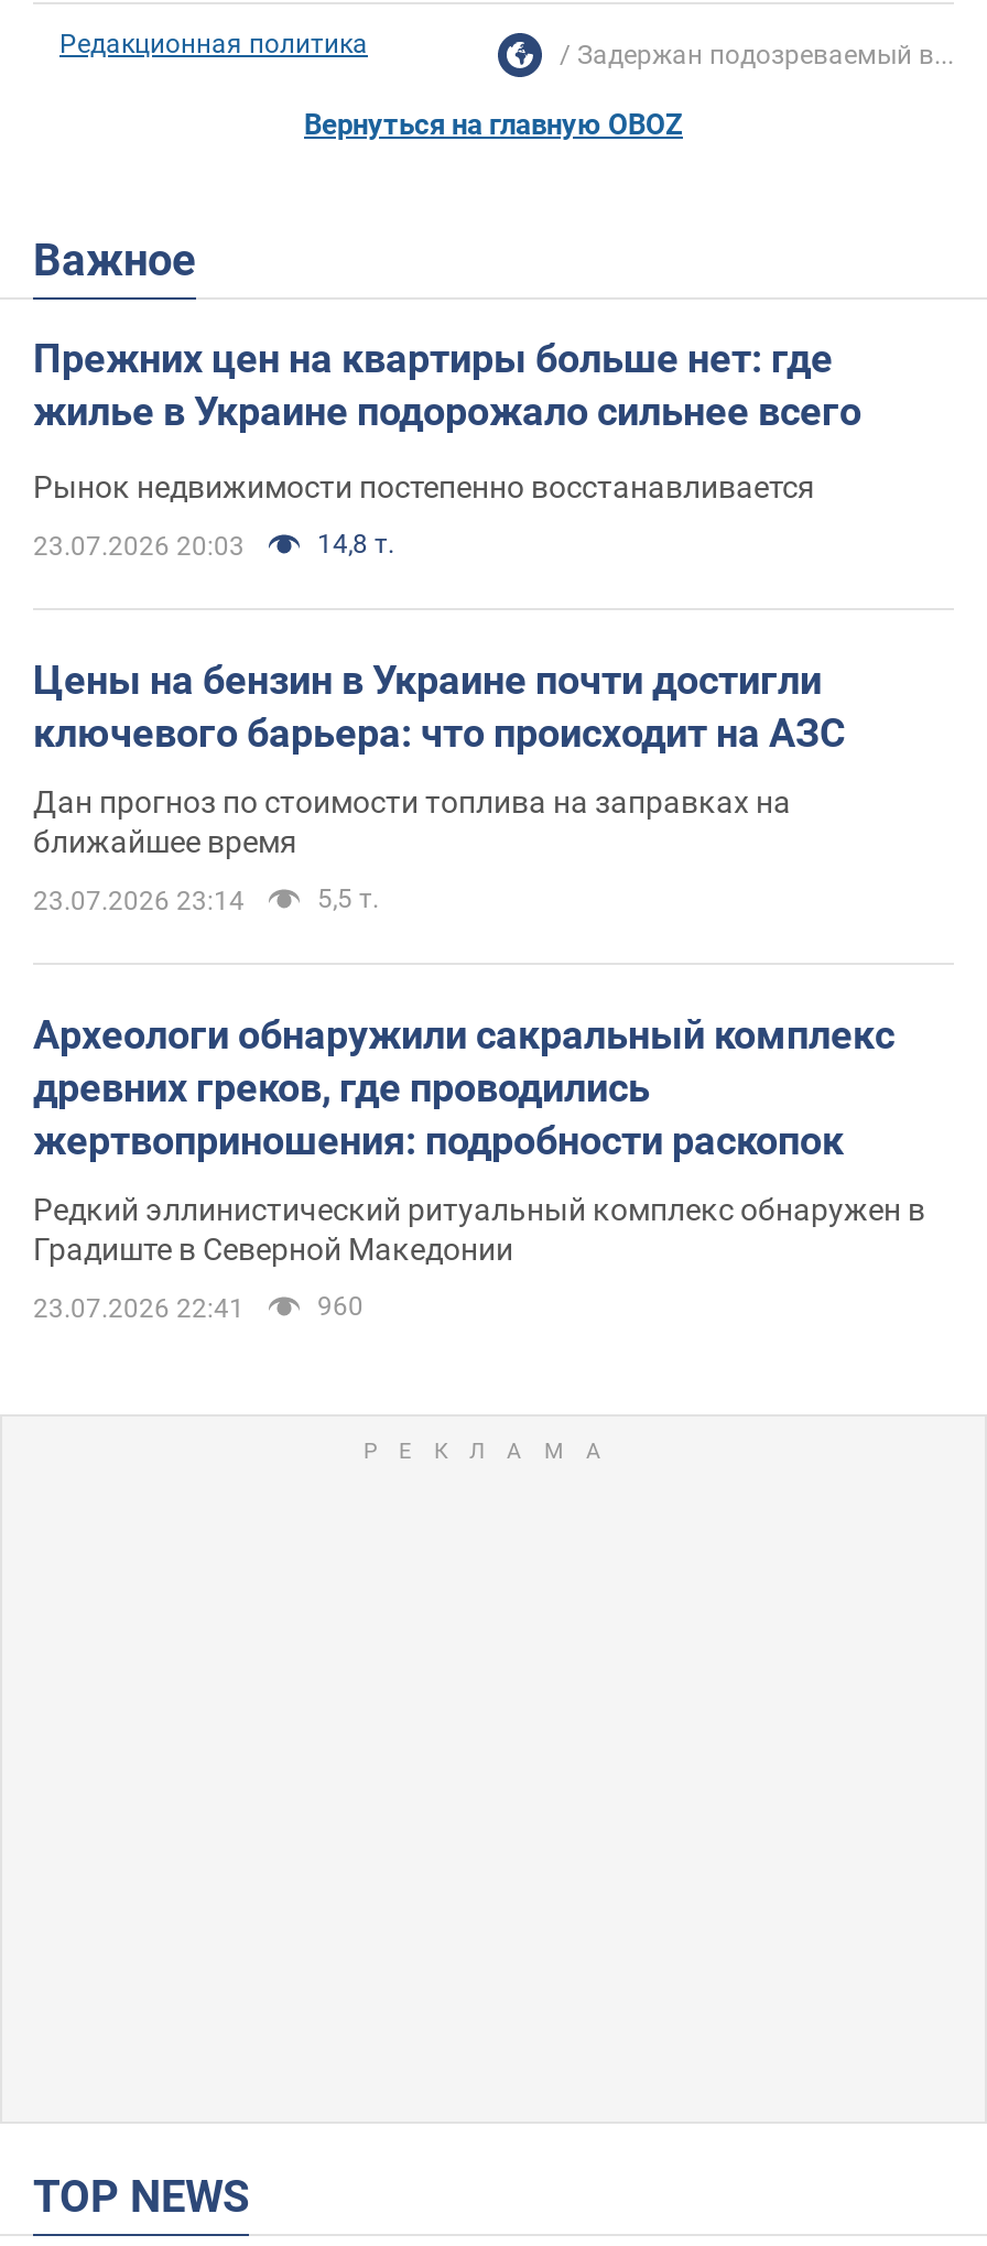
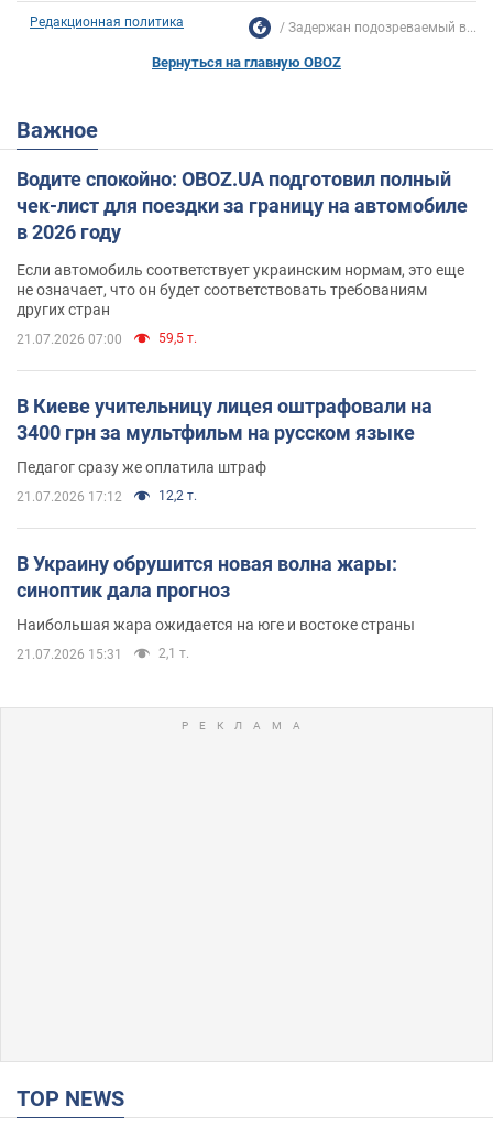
[33,334,861,434] Прежних цен на квартиры больше нет: где | жилье в Украине подорожало сильнее всего -> [17,167,468,243] Водите спокойно: OBOZ.UA подготовил полный | чек-лист для поездки за границу на автомобиле | в 2026 году
[33,469,815,504] Рынок недвижимости постепенно восстанавливается -> [17,261,464,318] Если автомобиль соответствует украинским нормам, это еще | не означает, что он будет соответствовать требованиям | других стран
[33,528,394,561] 23.07.2026 20:03 | 14,8 т. -> [17,330,197,347] 21.07.2026 07:00 | 59,5 т.
[33,656,846,755] Цены на бензин в Украине почти достигли | ключевого барьера: что происходит на АЗС -> [17,394,432,444] В Киеве учительницу лицея оштрафовали на | 3400 грн за мультфильм на русском языке
[33,784,791,859] Дан прогноз по стоимости топлива на заправках на | ближайшее время -> [17,458,266,476] Педагог сразу же оплатила штраф
[33,883,379,916] 23.07.2026 23:14 | 5,5 т. -> [17,488,197,504] 21.07.2026 17:12 | 12,2 т.
[33,1011,894,1163] Археологи обнаружили сакральный комплекс | древних греков, где проводились | жертвоприношения: подробности раскопок -> [17,552,397,601] В Украину обрушится новая волна жары: | синоптик дала прогноз
[33,1191,925,1266] Редкий эллинистический ритуальный комплекс обнаружен в | Градиште в Северной Македонии -> [17,616,415,633] Наибольшая жара ожидается на юге и востоке страны
[33,1291,364,1324] 23.07.2026 22:41 | 960 -> [17,645,189,662] 21.07.2026 15:31 | 2,1 т.

